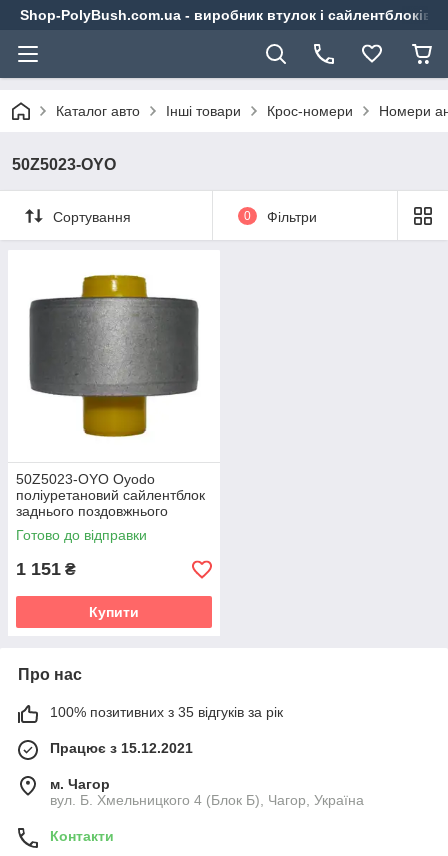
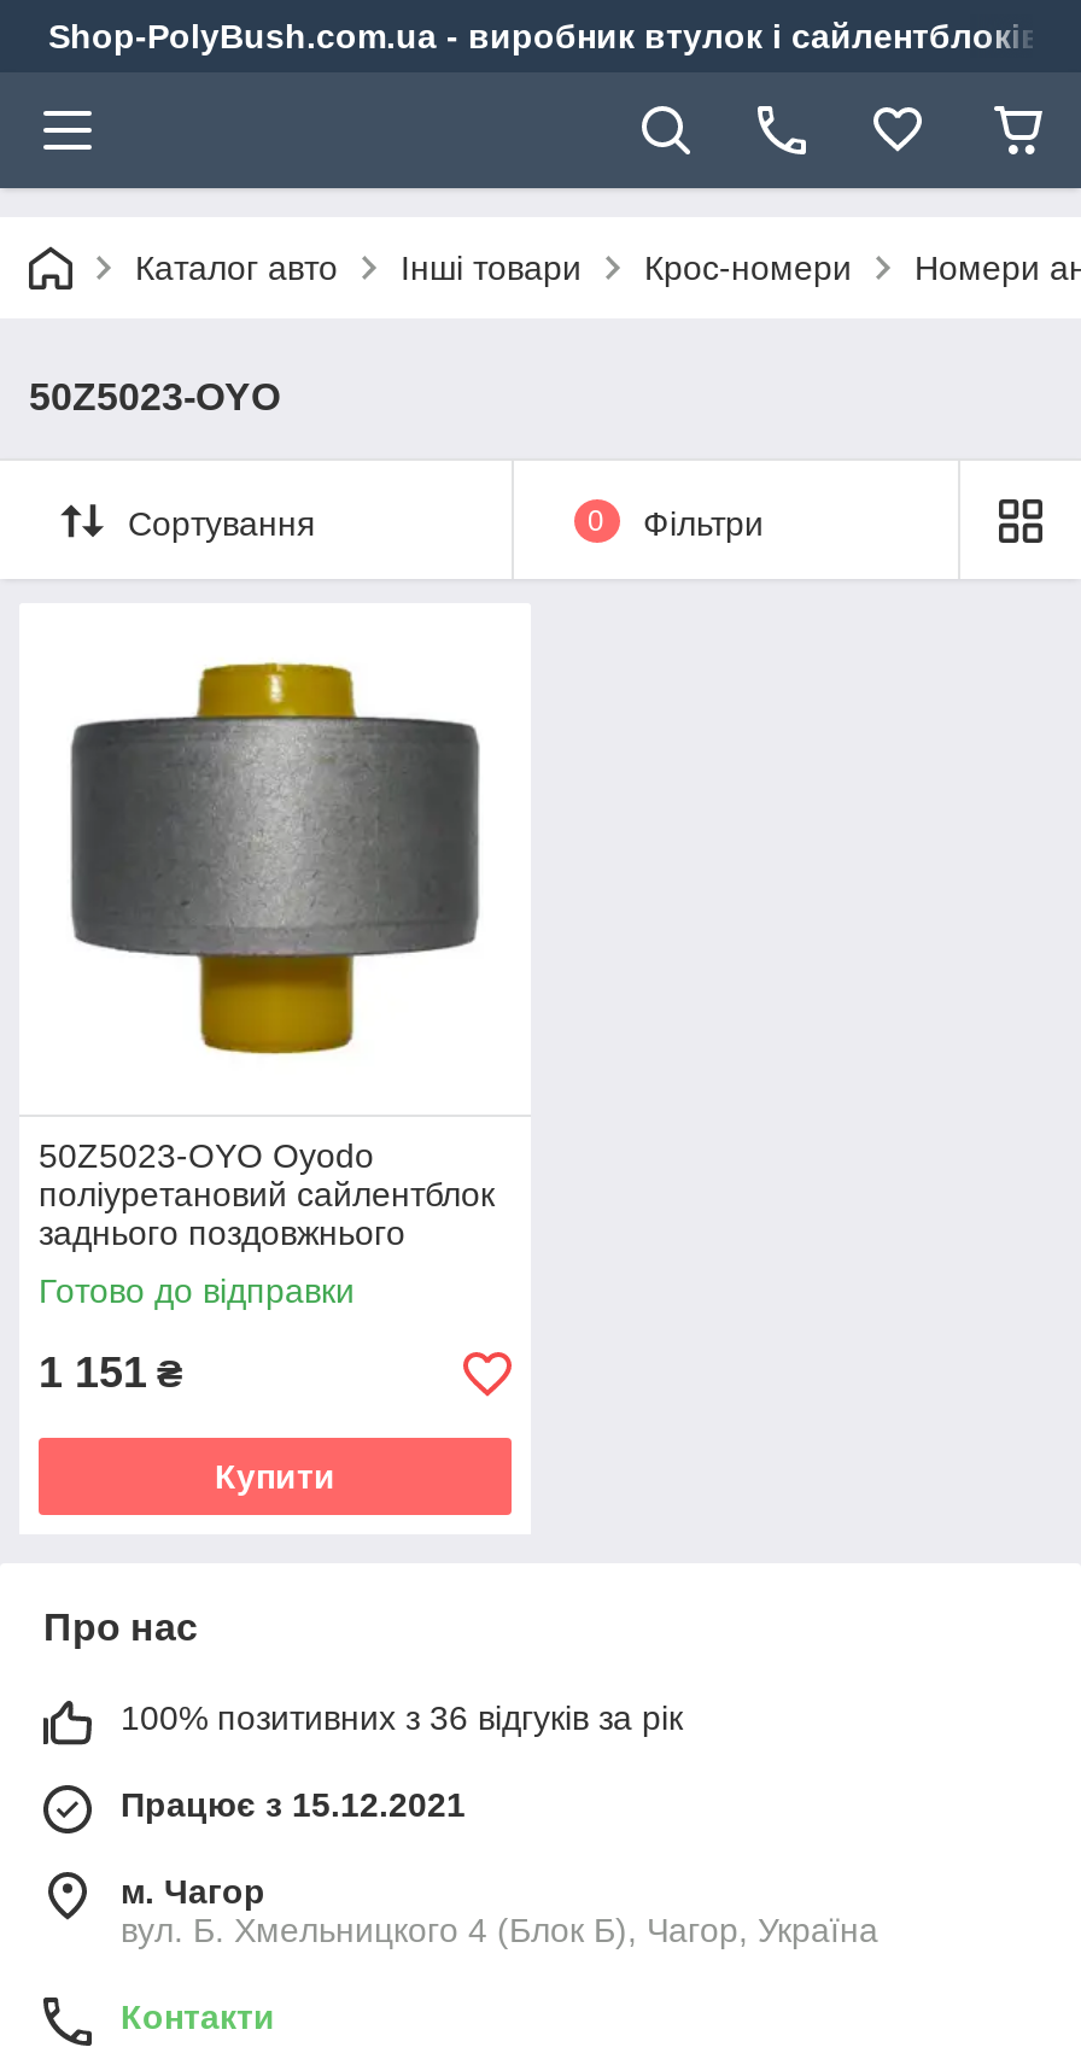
[50,704,283,720] 100% позитивних з 35 відгуків за рік -> [121,1698,683,1737] 100% позитивних з 36 відгуків за рік

